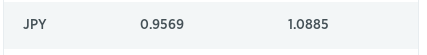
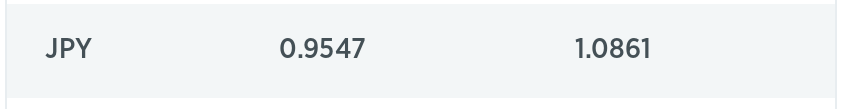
[140,17,184,31] 0.9569 -> [279,35,365,63] 0.9547
[288,17,329,31] 1.0885 -> [575,35,651,63] 1.0861

